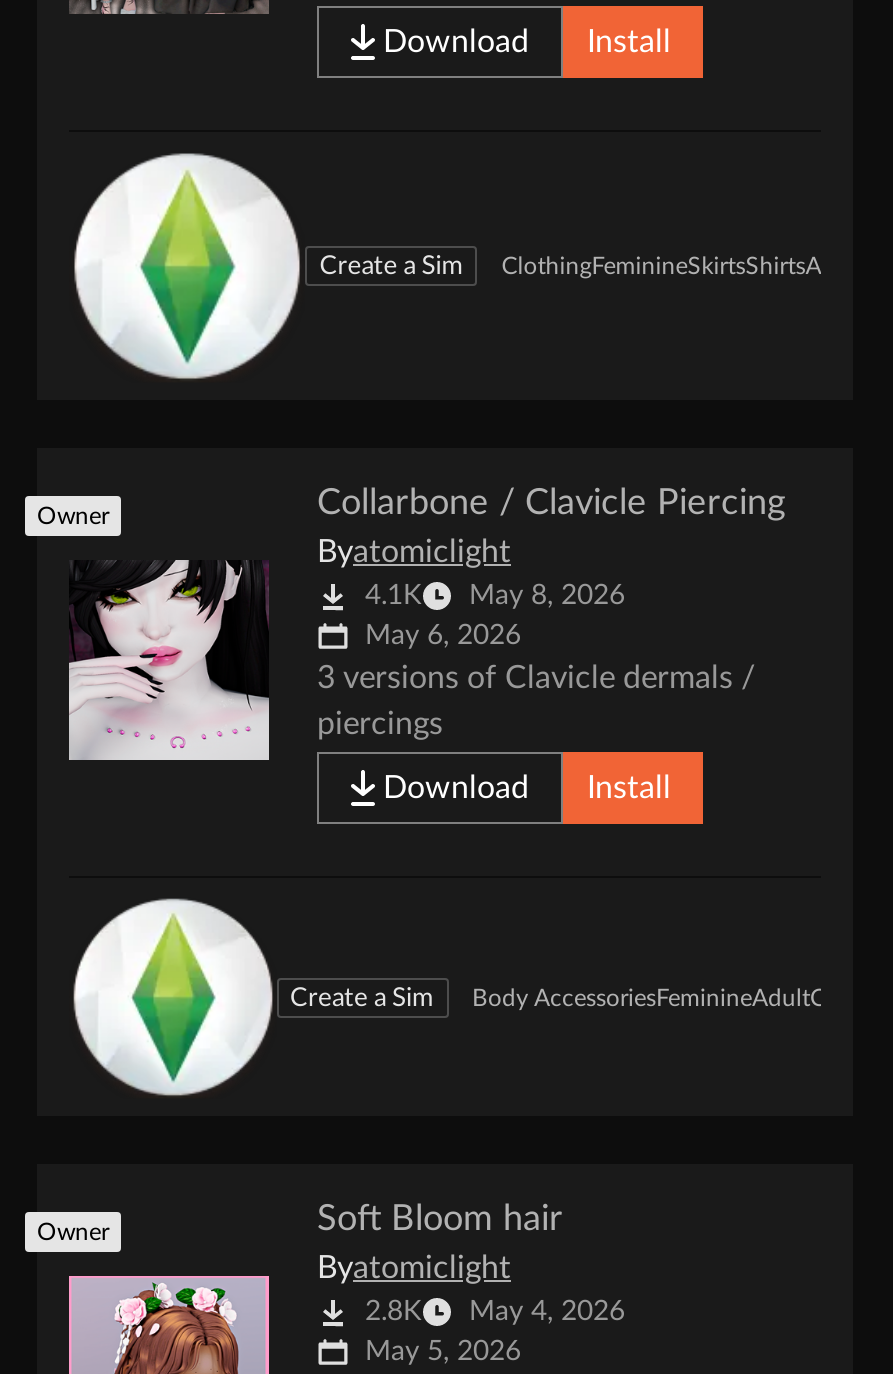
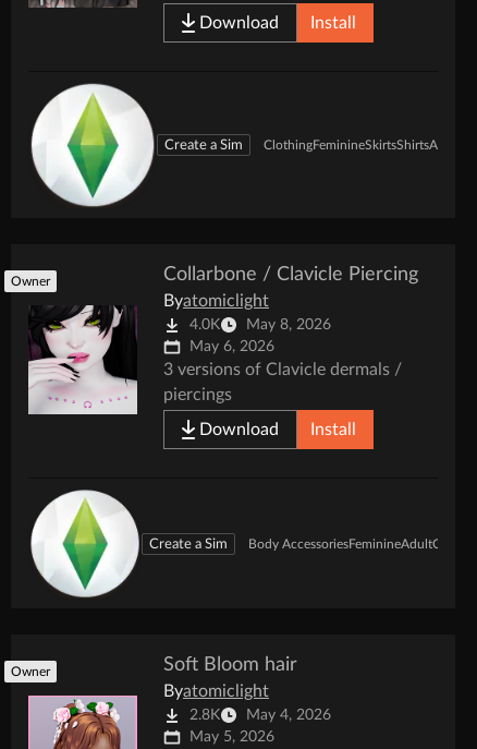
[365,582,625,610] 4.1K May 8, 2026 -> [189,317,331,333] 4.0K May 8, 2026

